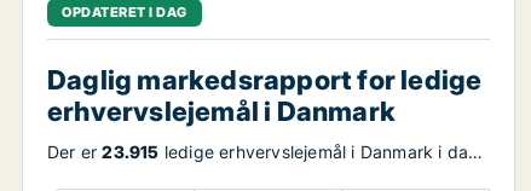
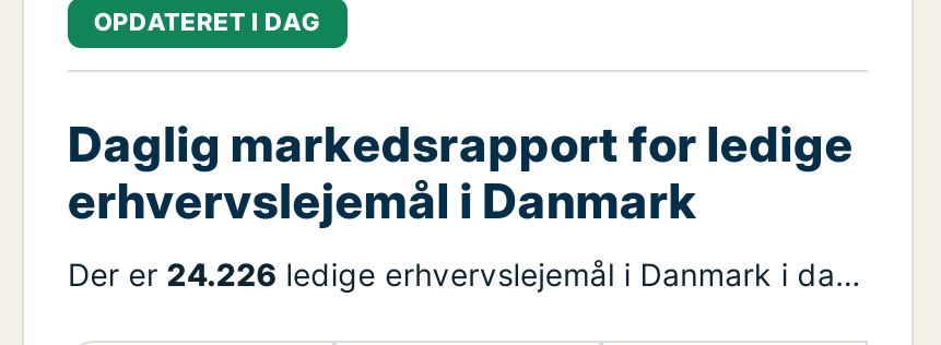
[47,141,485,162] Der er 23.915 ledige erhvervslejemål i Danmark i dag. -> [68,255,865,293] Der er 24.226 ledige erhvervslejemål i Danmark i dag.

